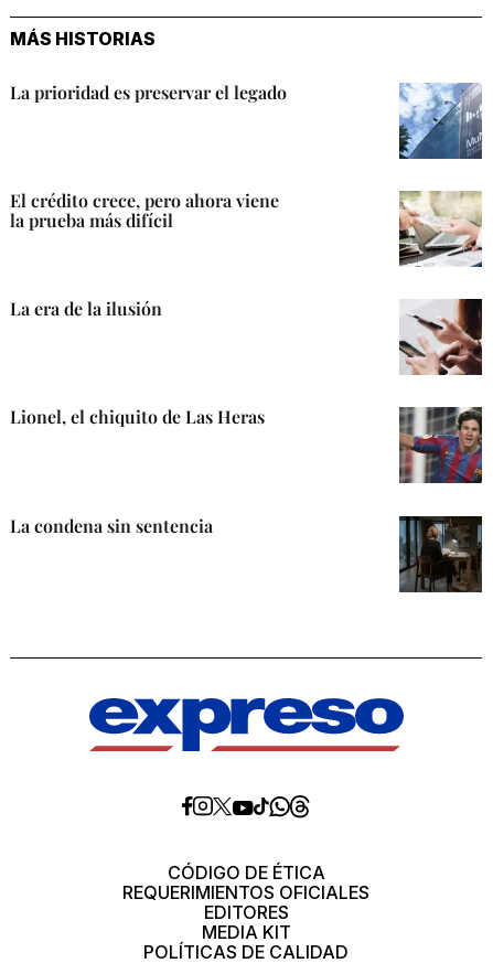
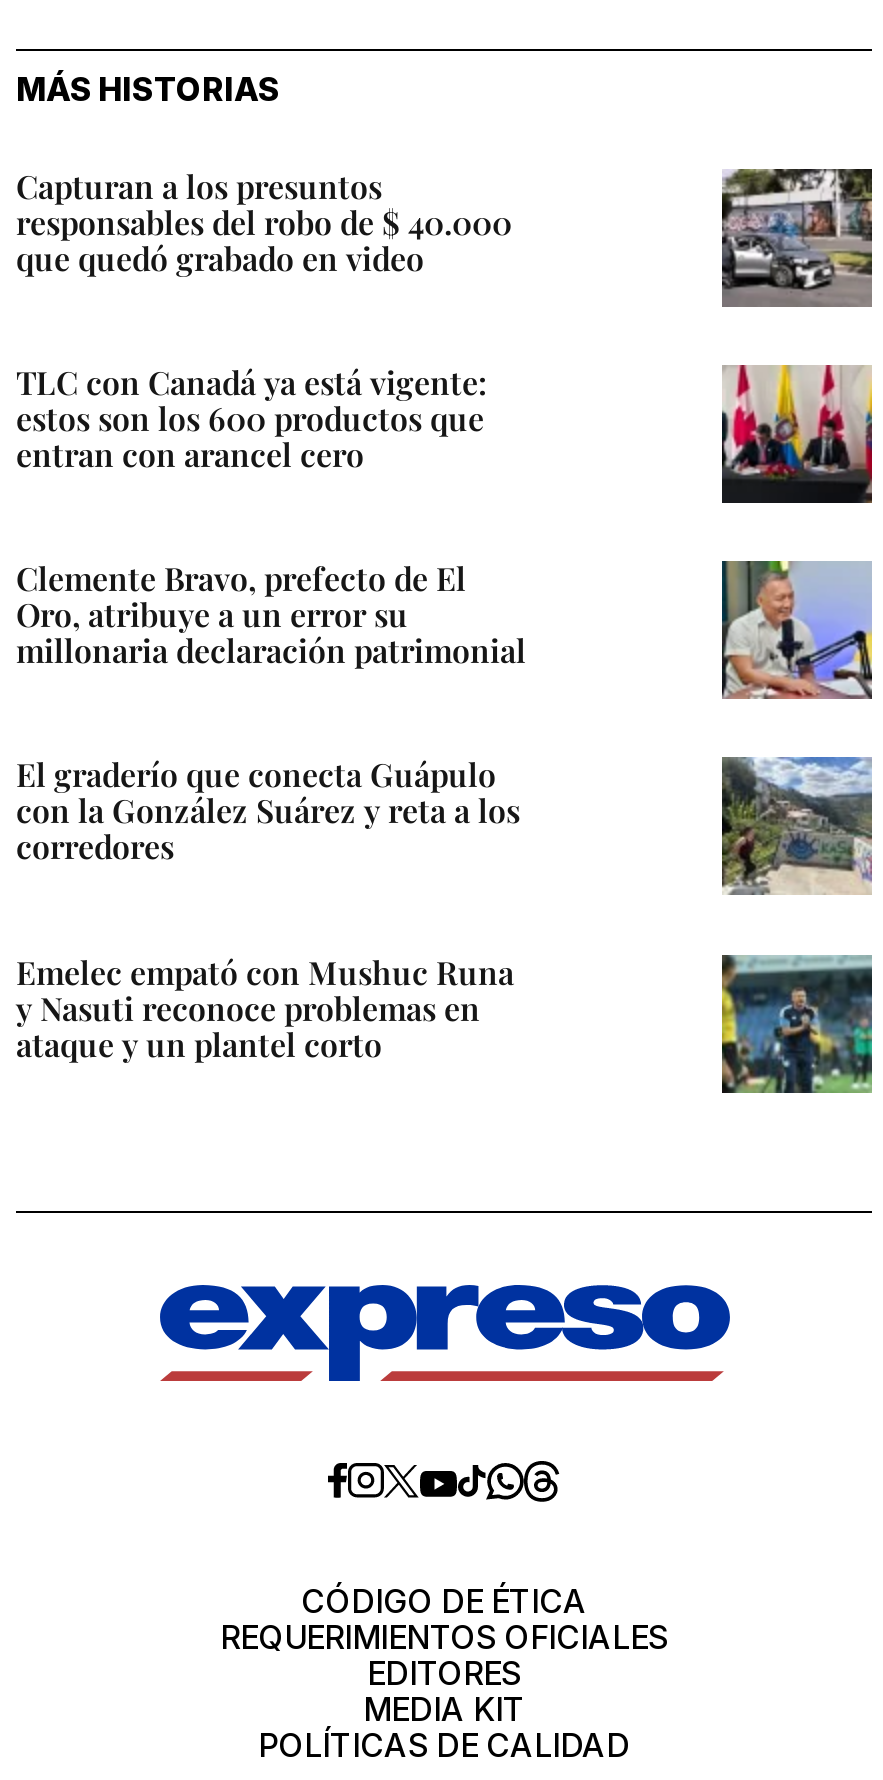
[10,81,287,104] La prioridad es preservar el legado -> [16,165,512,279] Capturan a los presuntos | responsables del robo de $ 40.000 | que quedó grabado en video
[398,83,482,159] [image] -> [720,167,874,307] [image]
[10,189,279,232] El crédito crece, pero ahora viene | la prueba más difícil -> [16,361,488,475] TLC con Canadá ya está vigente: | estos son los 600 productos que | entran con arancel cero
[398,191,483,267] [image] -> [720,365,874,505] [image]
[10,297,162,320] La era de la ilusión -> [16,558,526,672] Clemente Bravo, prefecto de El | Oro, atribuye a un error su | millonaria declaración patrimonial
[399,298,483,376] [image] -> [720,559,874,701] [image]
[10,405,265,428] Lionel, el chiquito de Las Heras -> [16,754,520,868] El graderío que conecta Guápulo | con la González Suárez y reta a los | corredores
[398,406,483,484] [image] -> [720,755,874,895] [image]
[10,514,213,537] La condena sin sentencia -> [16,950,514,1064] Emelec empató con Mushuc Runa | y Nasuti reconoce problemas en | ataque y un plantel corto
[398,515,483,593] [image] -> [720,955,874,1095] [image]

